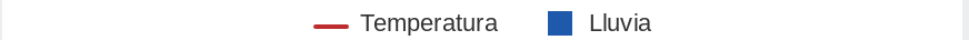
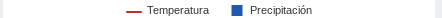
[589,9,651,36] Lluvia -> [250,4,312,16] Precipitación

